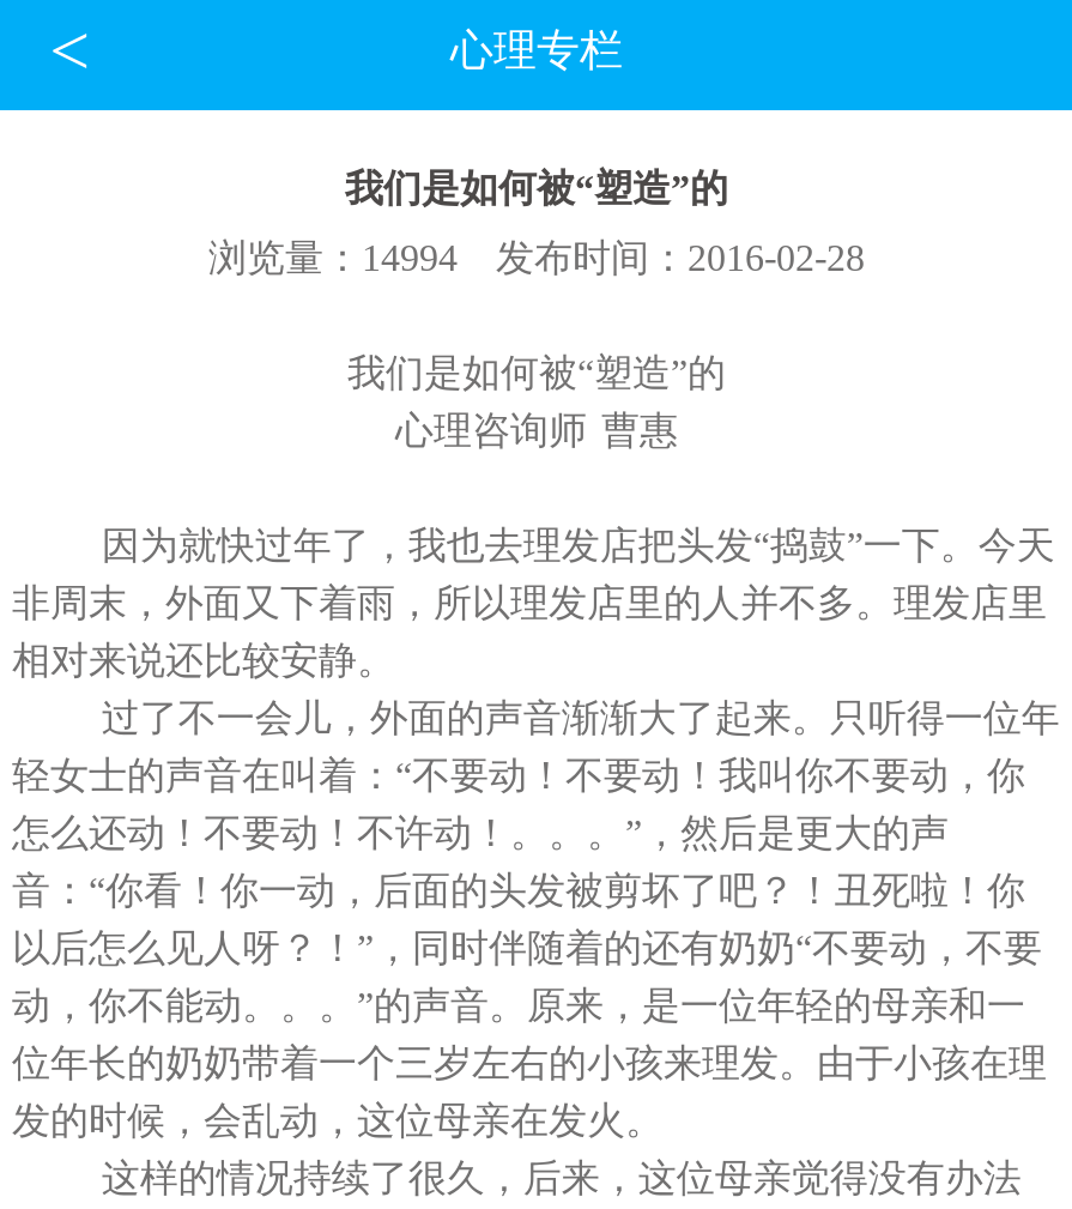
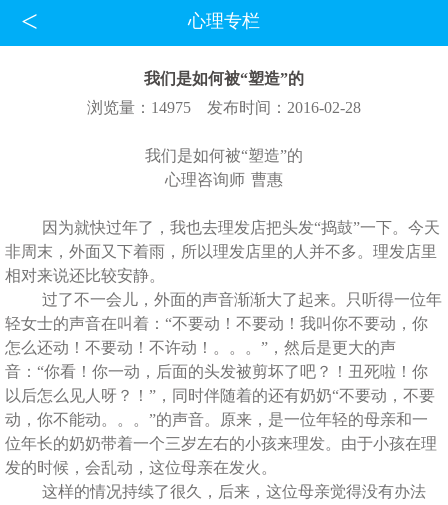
[208,237,865,278] 浏览量：14994 发布时间：2016-02-28 -> [87,99,361,116] 浏览量：14975 发布时间：2016-02-28

